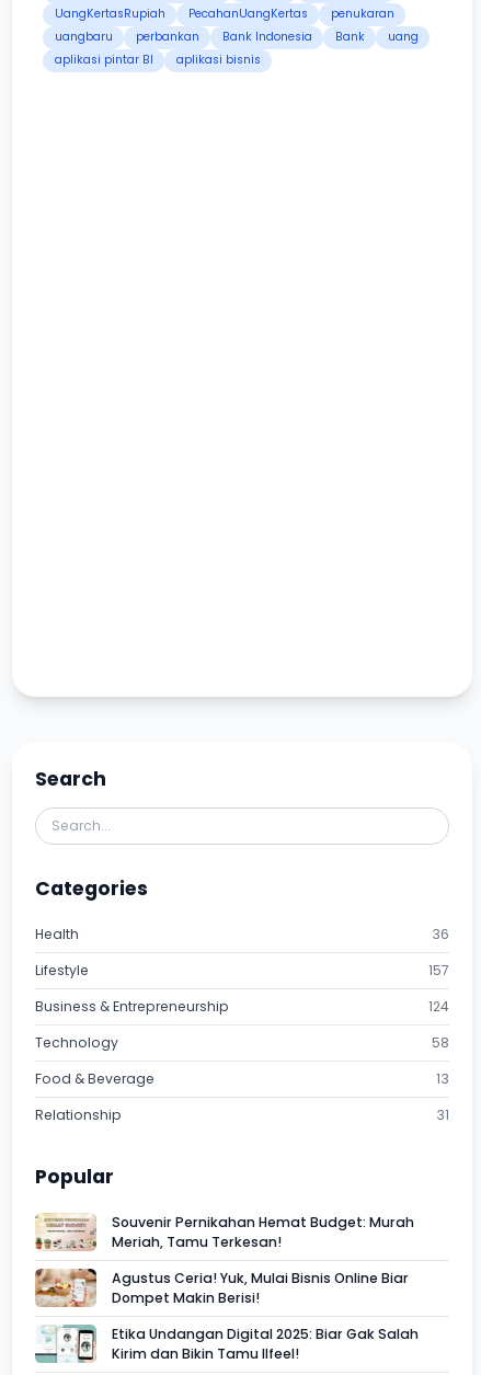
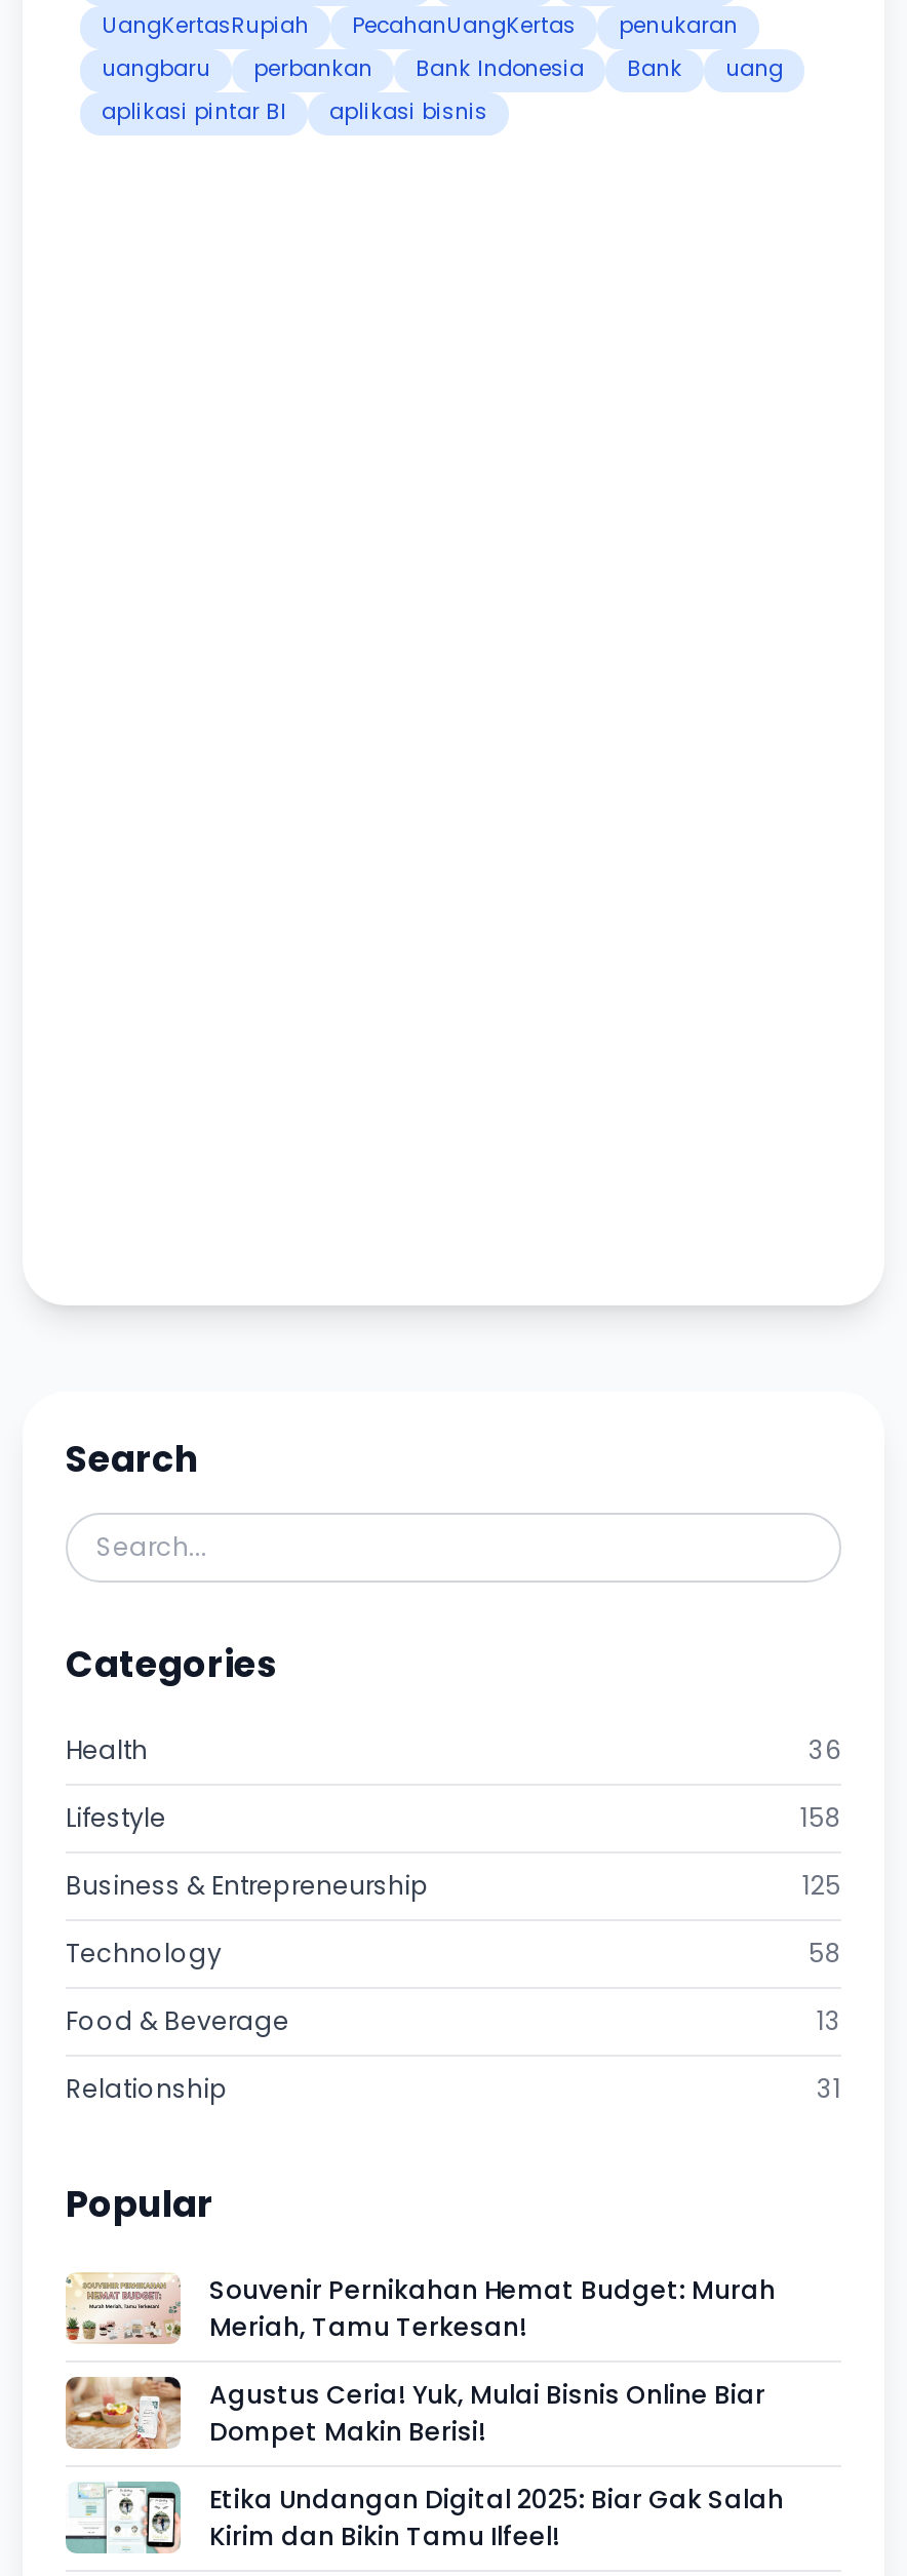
[428,960,449,979] 157 -> [800,1799,841,1834] 158
[428,996,449,1015] 124 -> [802,1867,841,1902] 125

